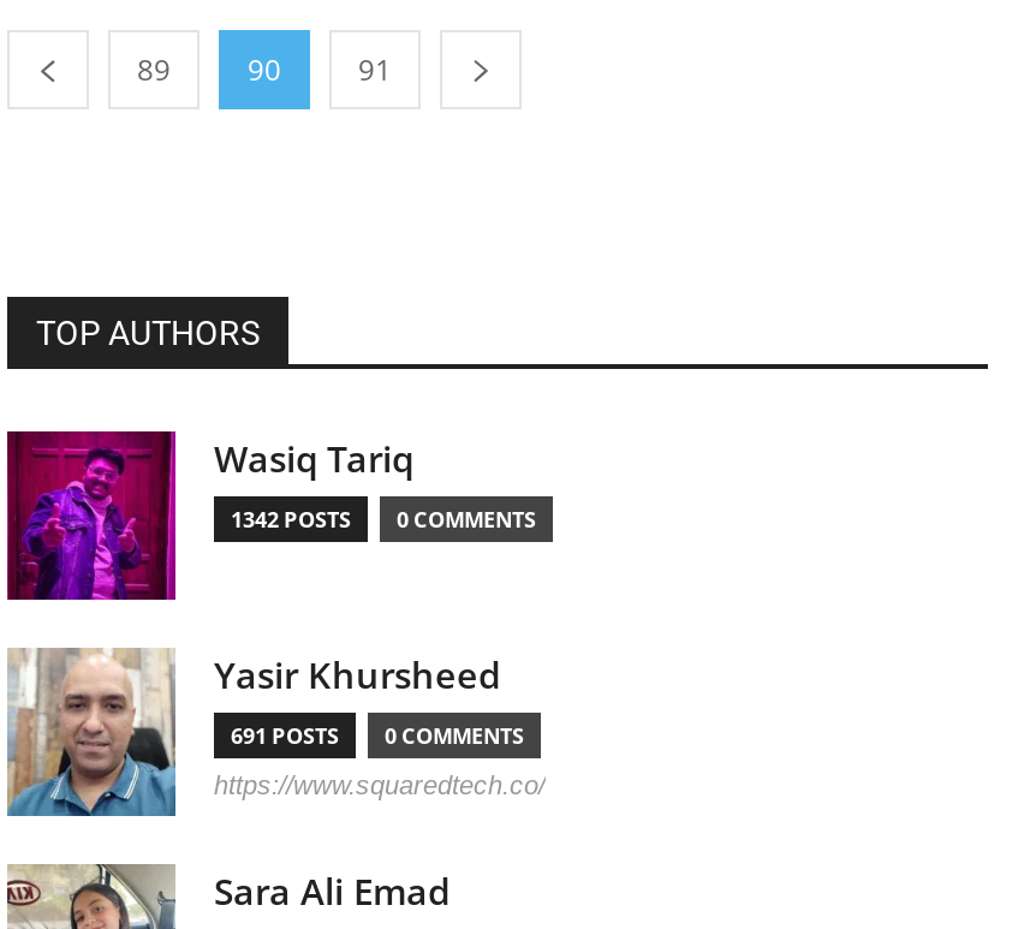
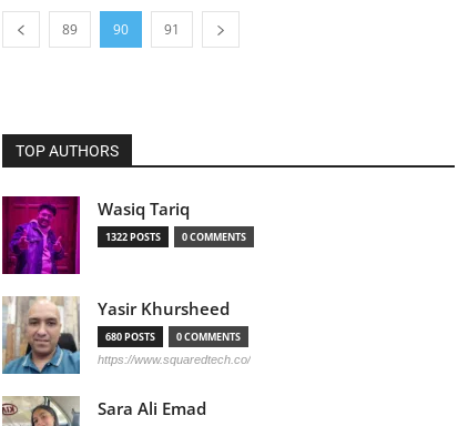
[231,504,536,535] 1342 POSTS 0 COMMENTS -> [105,230,246,244] 1322 POSTS 0 COMMENTS
[231,720,524,751] 691 POSTS 0 COMMENTS -> [105,329,241,344] 680 POSTS 0 COMMENTS

